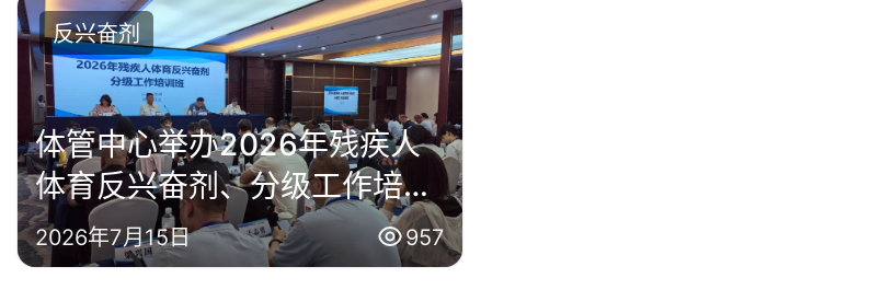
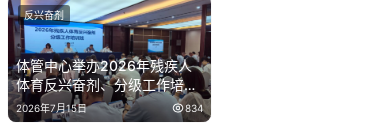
[405,222,445,249] 957 -> [185,102,203,114] 834

